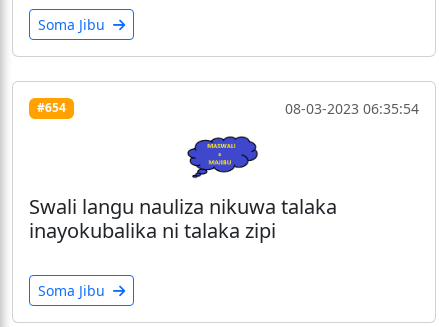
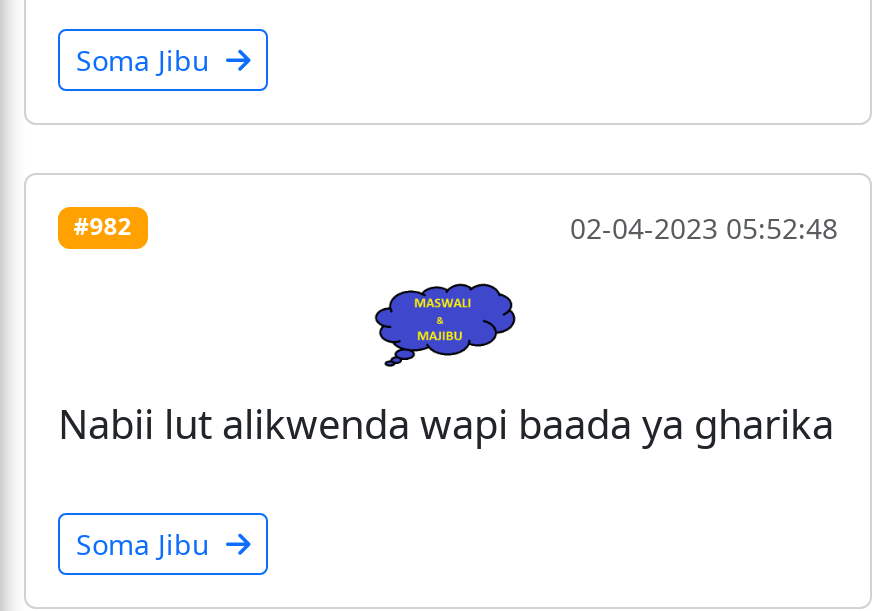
[37,99,419,118] #654 | 08-03-2023 06:35:54 -> [74,209,838,247] #982 | 02-04-2023 05:52:48
[29,193,337,244] Swali langu nauliza nikuwa talaka | inayokubalika ni talaka zipi -> [58,397,834,451] Nabii lut alikwenda wapi baada ya gharika

